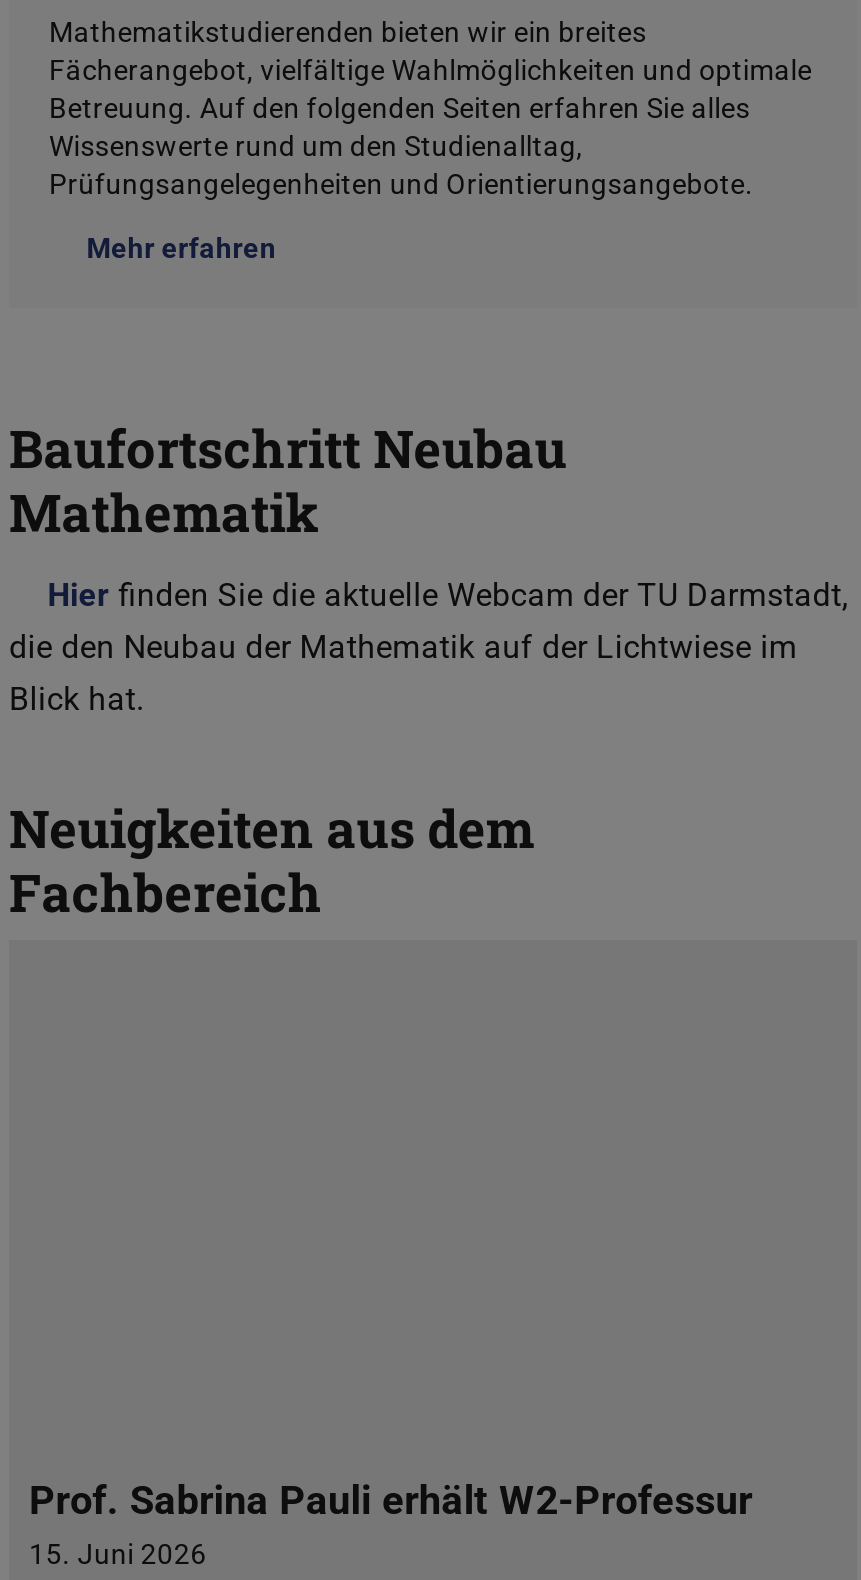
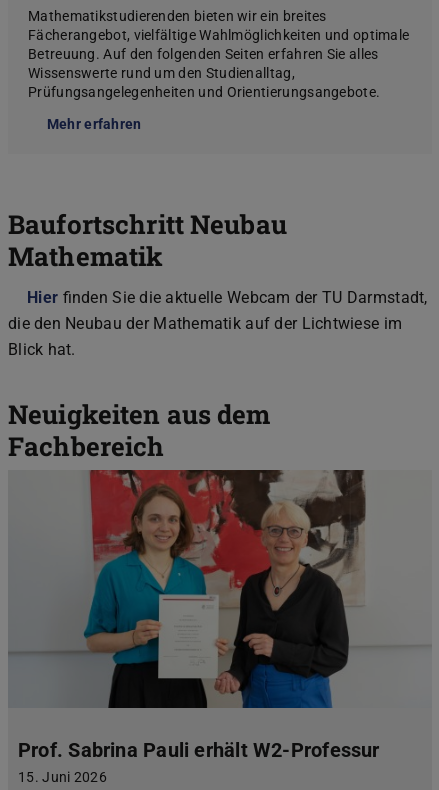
none -> [8,469,411,709] [image]

